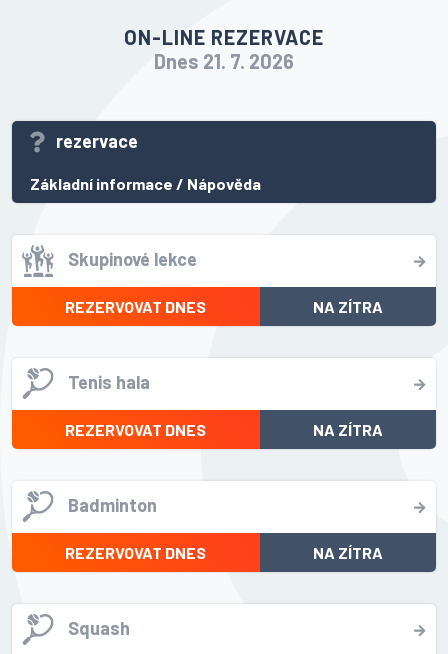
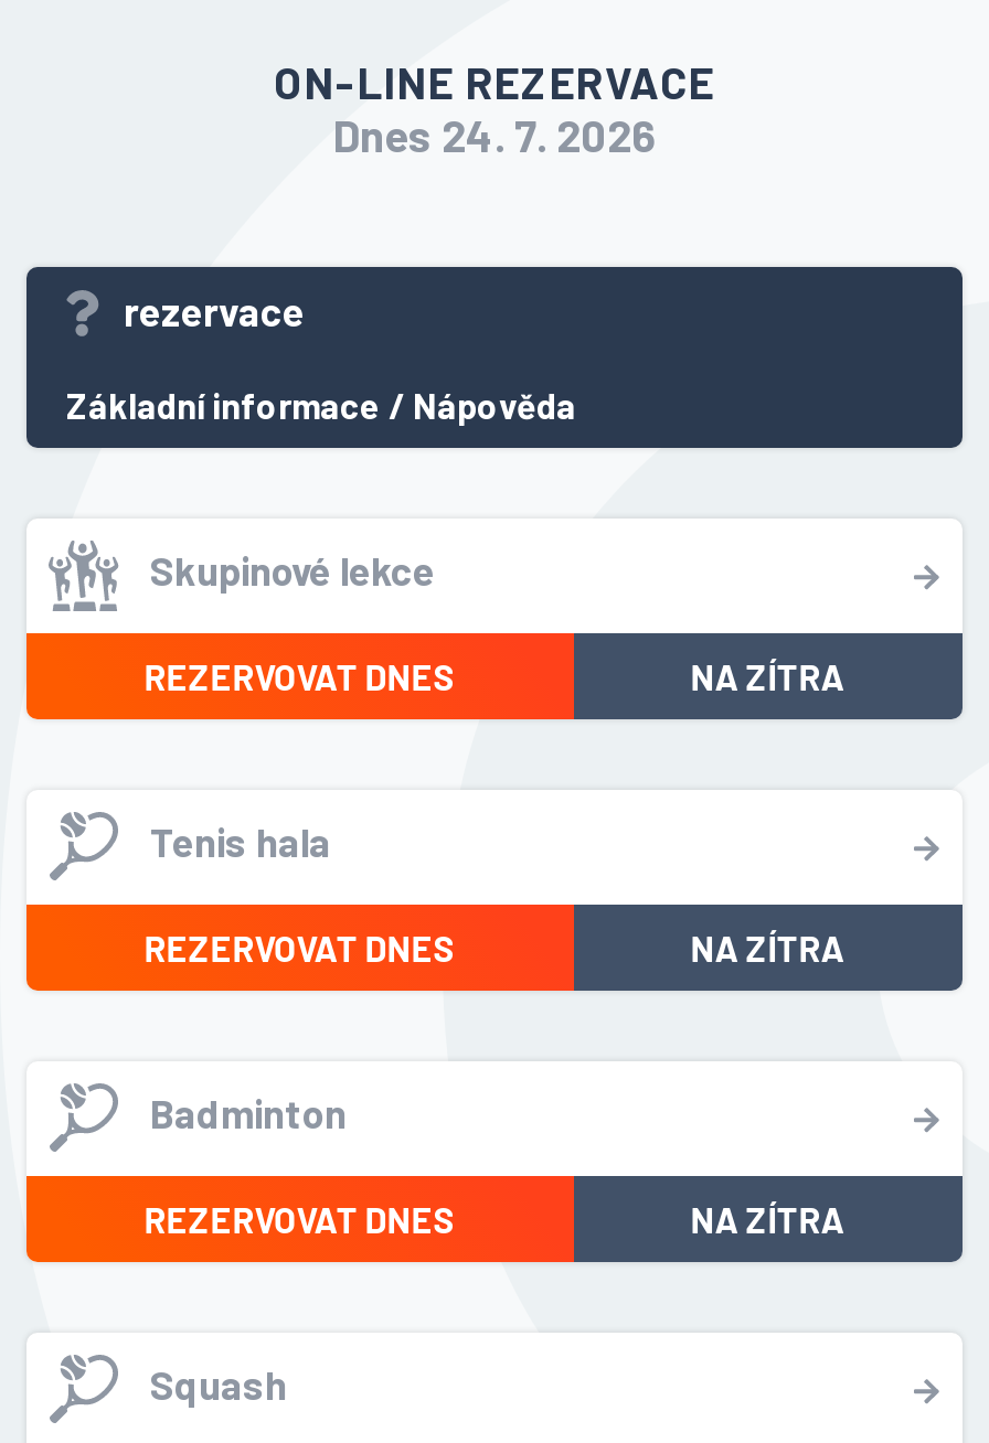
[154,49,294,73] Dnes 21. 7. 2026 -> [333,107,656,160] Dnes 24. 7. 2026

